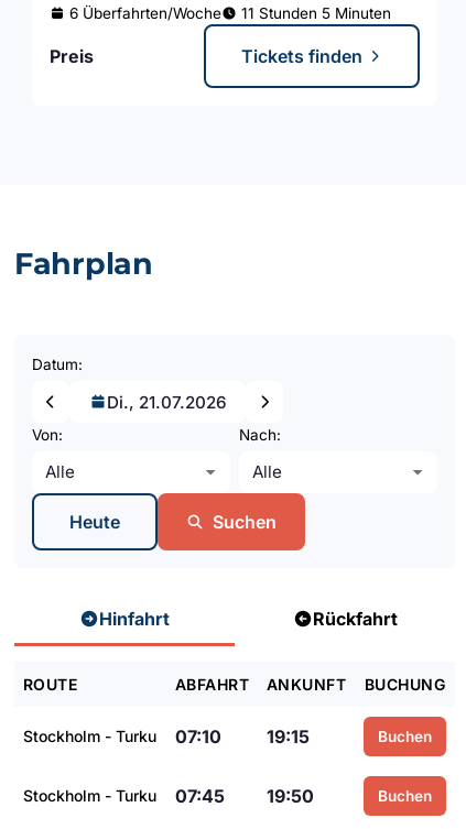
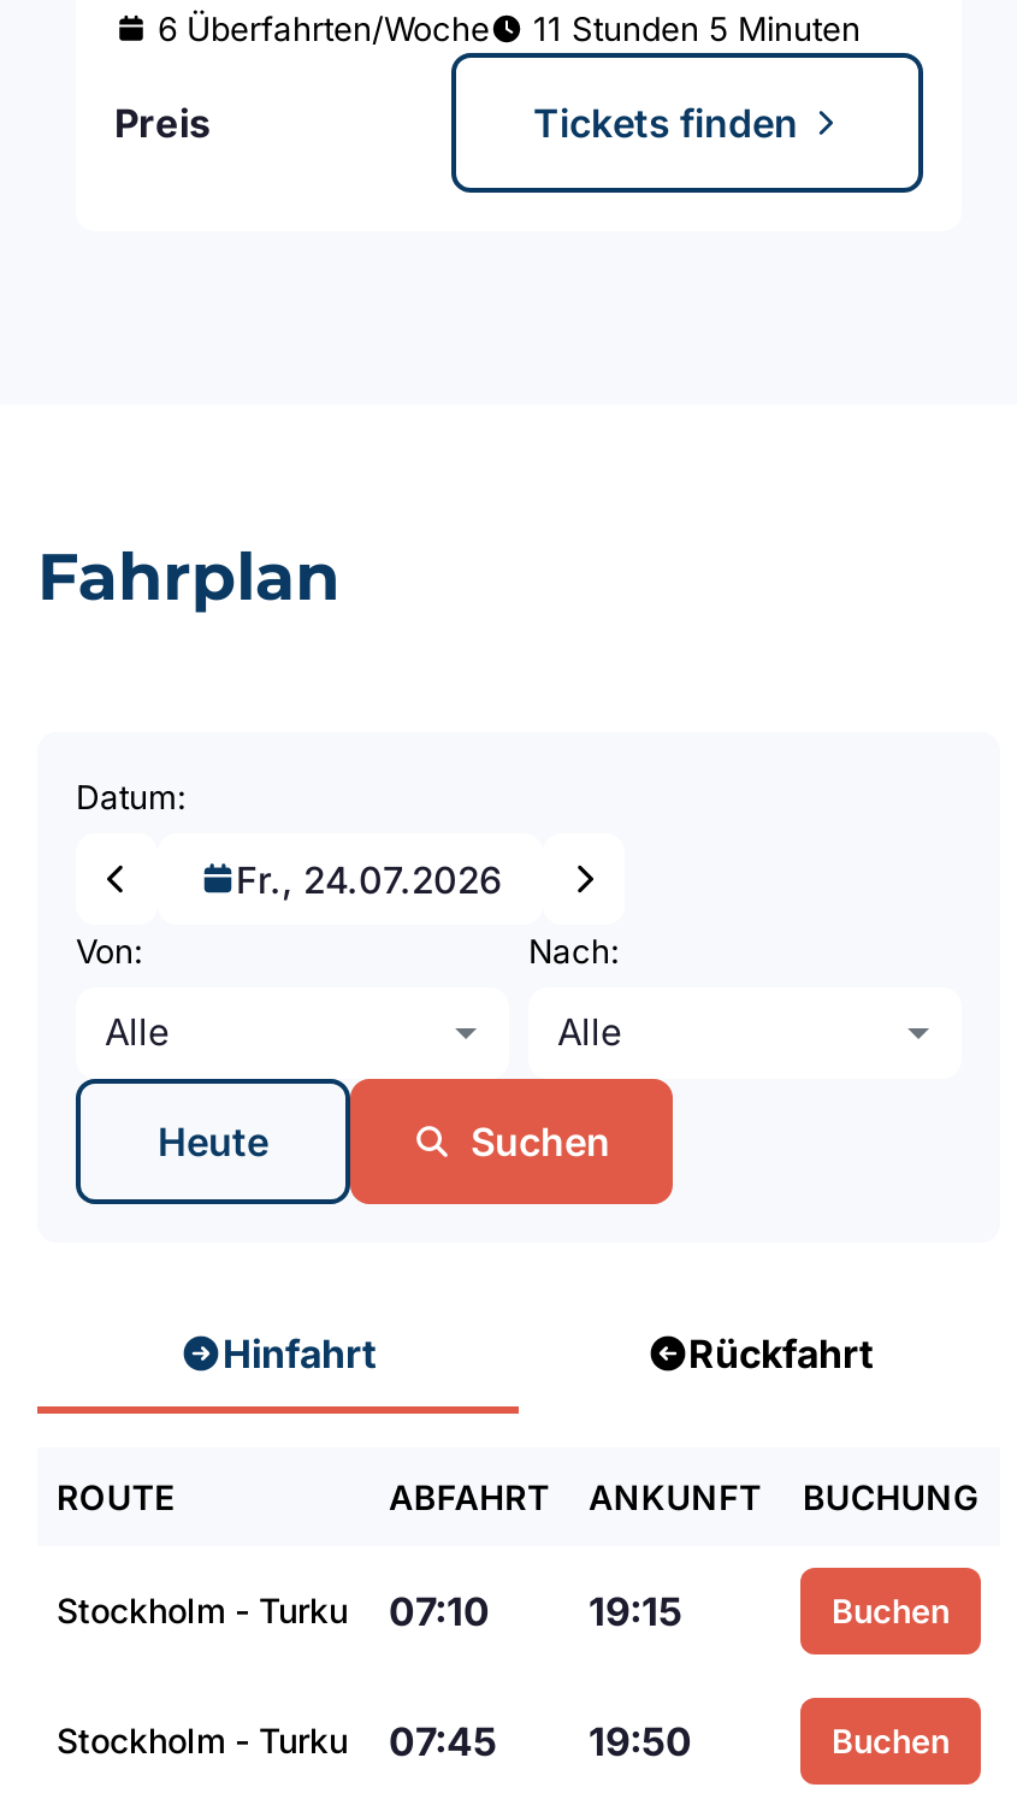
[106,391,226,412] Di., 21.07.2026 -> [236,856,503,902] Fr., 24.07.2026

